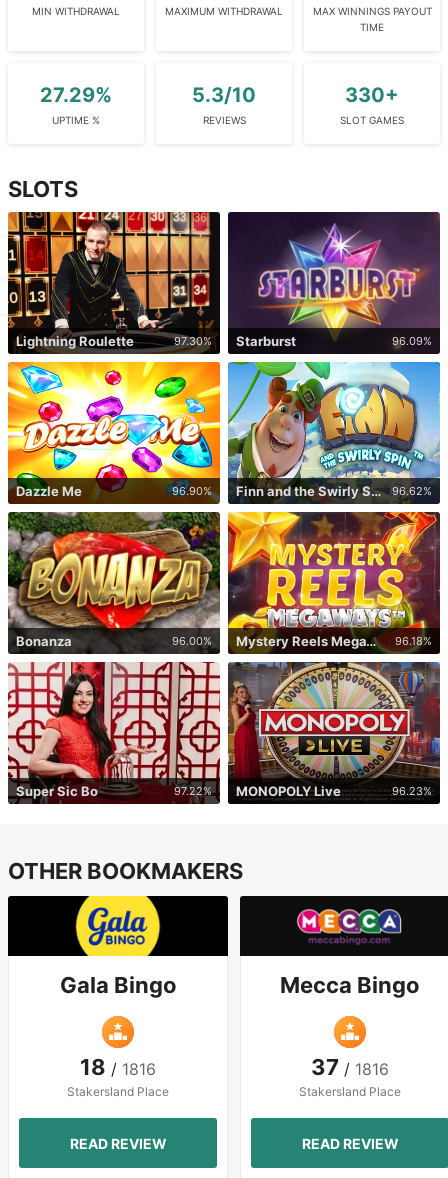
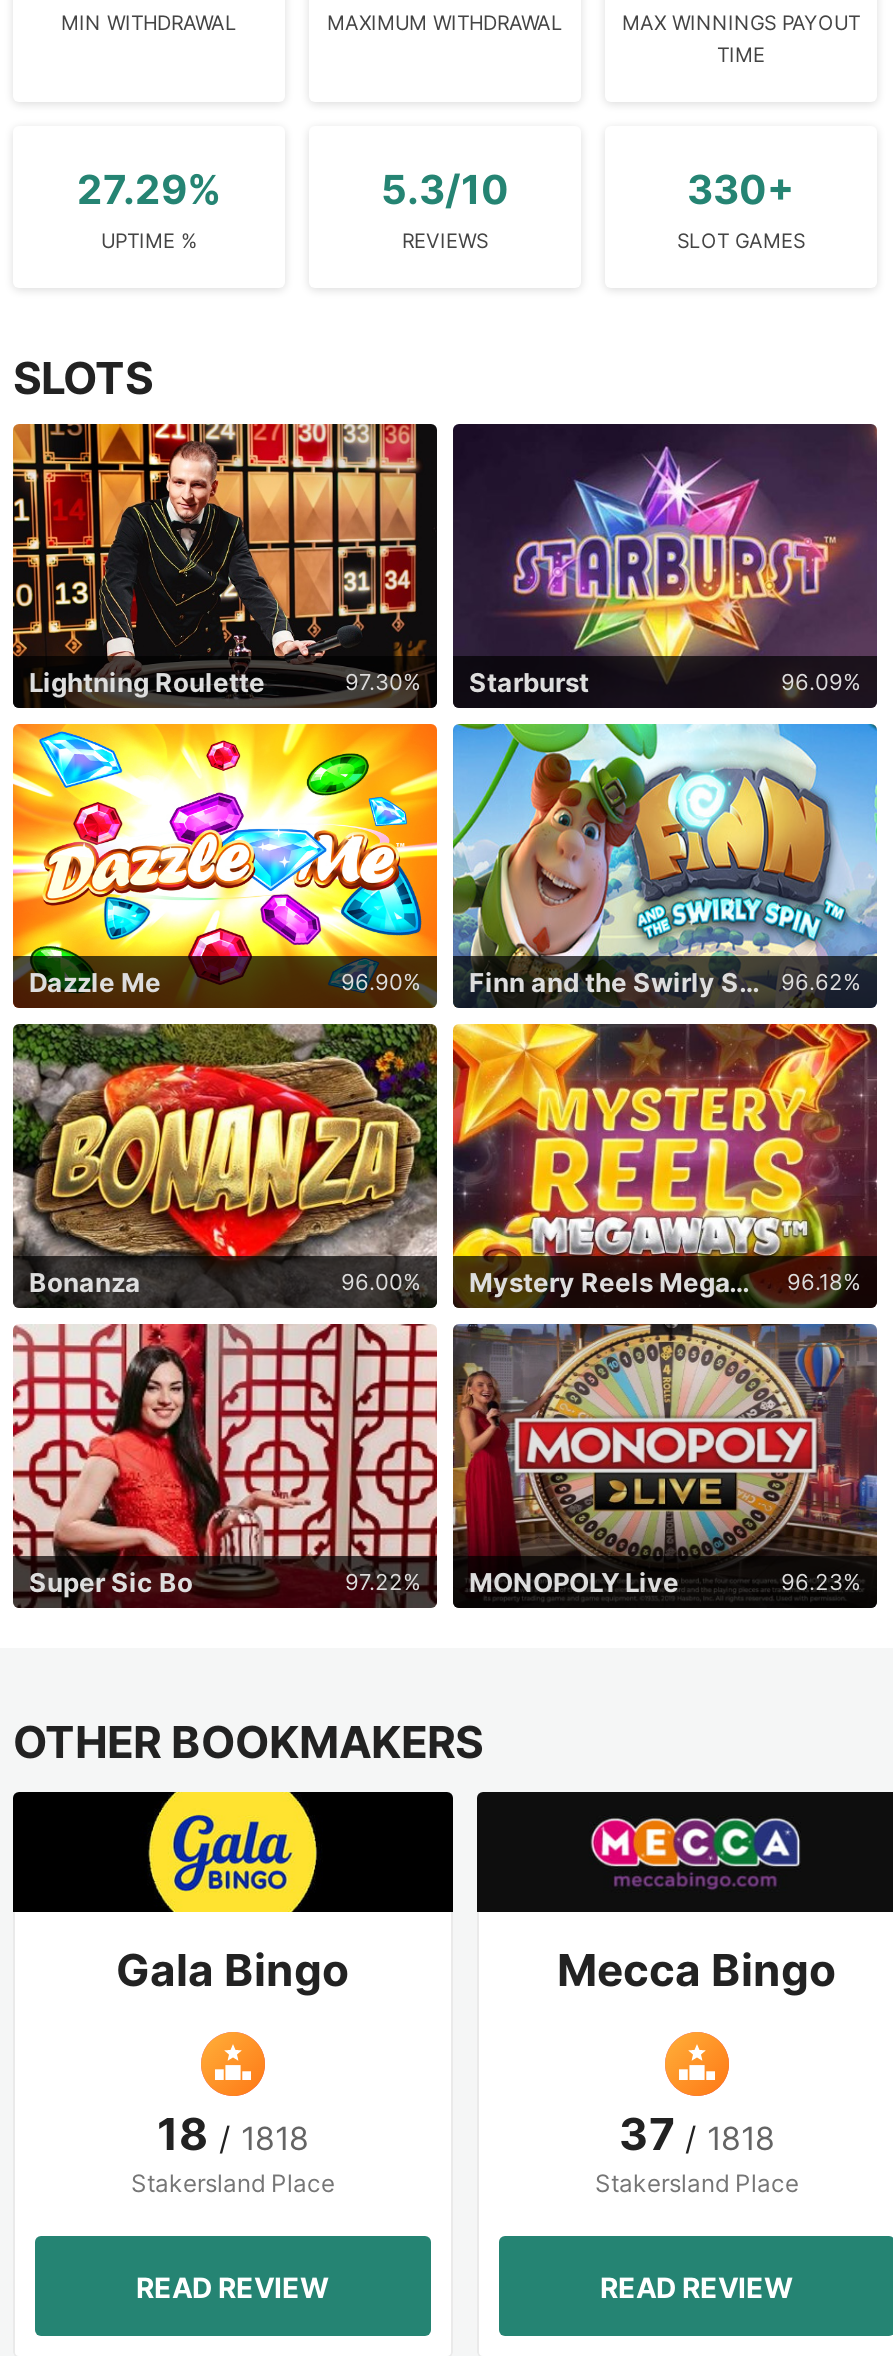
[80,1054,156,1080] 18 / 1816 -> [157,2108,309,2160] 18 / 1818
[311,1054,389,1080] 37 / 1816 -> [619,2108,775,2160] 37 / 1818

